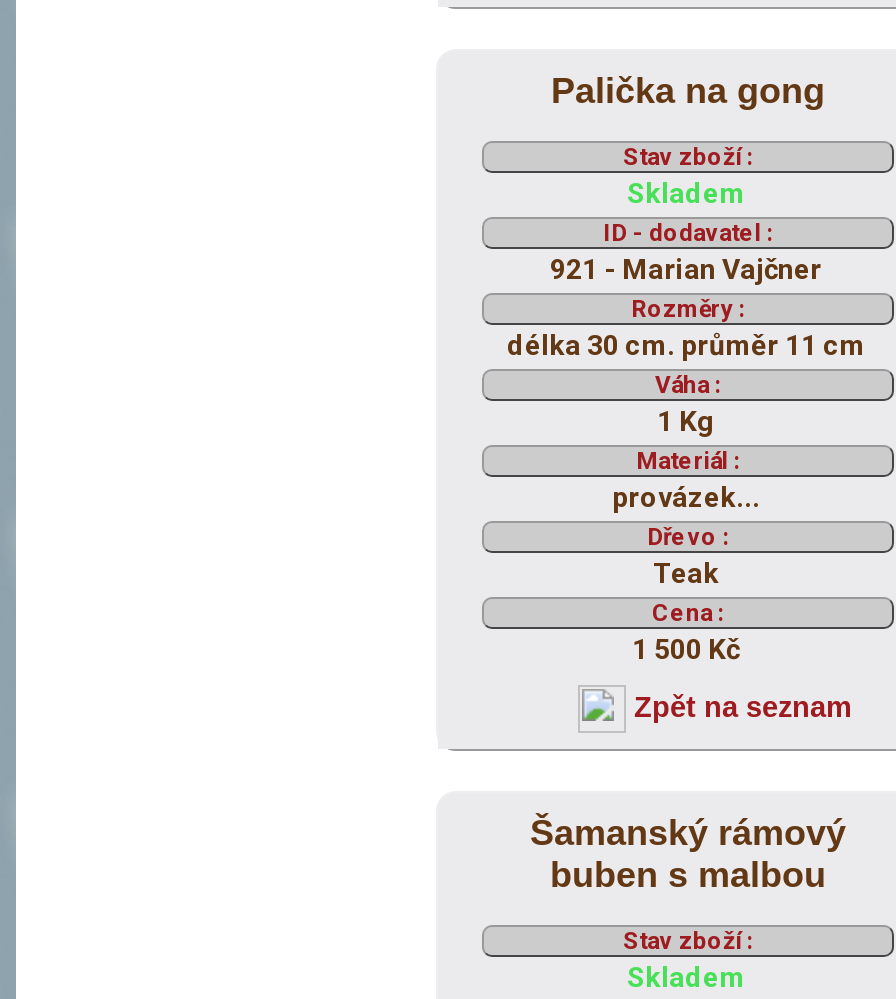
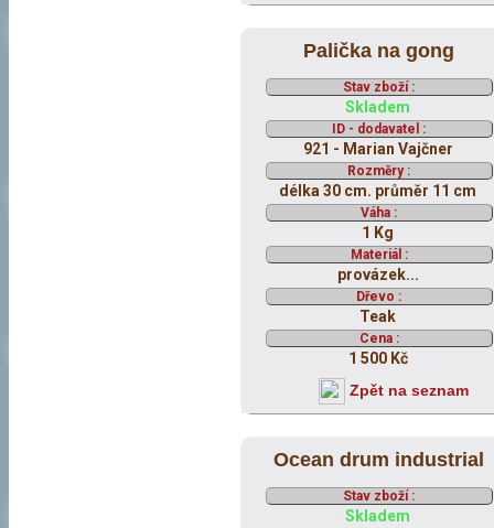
[530,813,846,895] Šamanský rámový | buben s malbou -> [274,449,485,471] Ocean drum industrial

